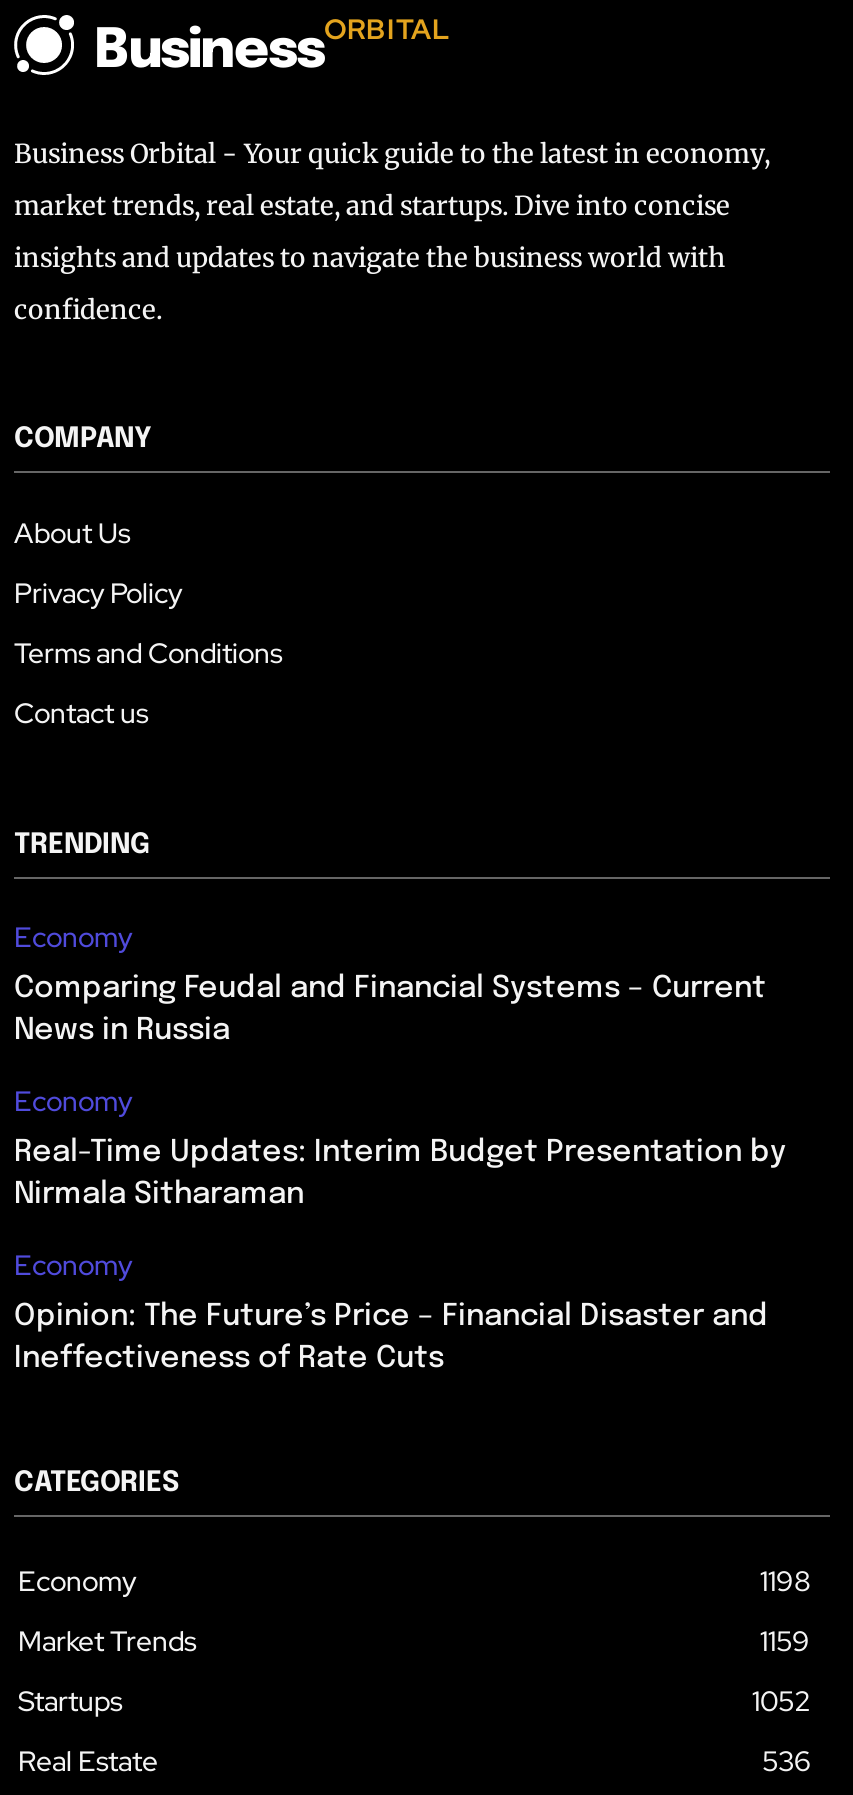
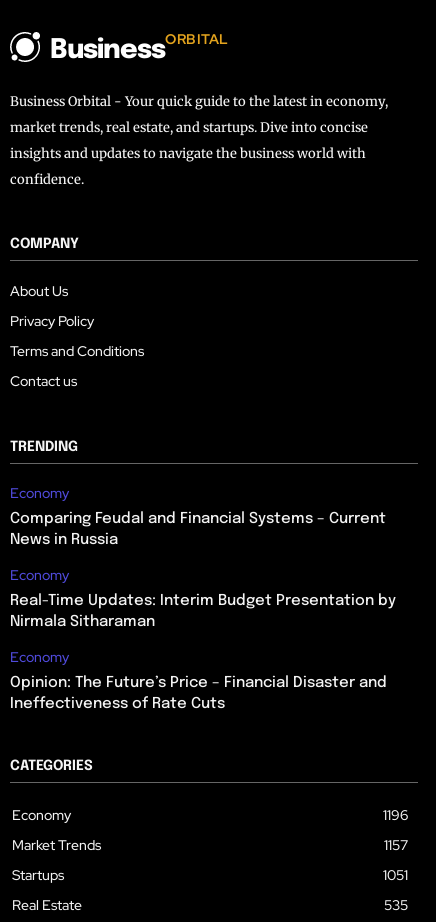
[760,1563,810,1599] 1198 -> [383,806,408,824] 1196
[760,1623,810,1659] 1159 -> [384,836,408,854] 1157
[752,1683,810,1719] 1052 -> [383,866,408,884] 1051
[762,1743,810,1779] 536 -> [384,896,408,914] 535

